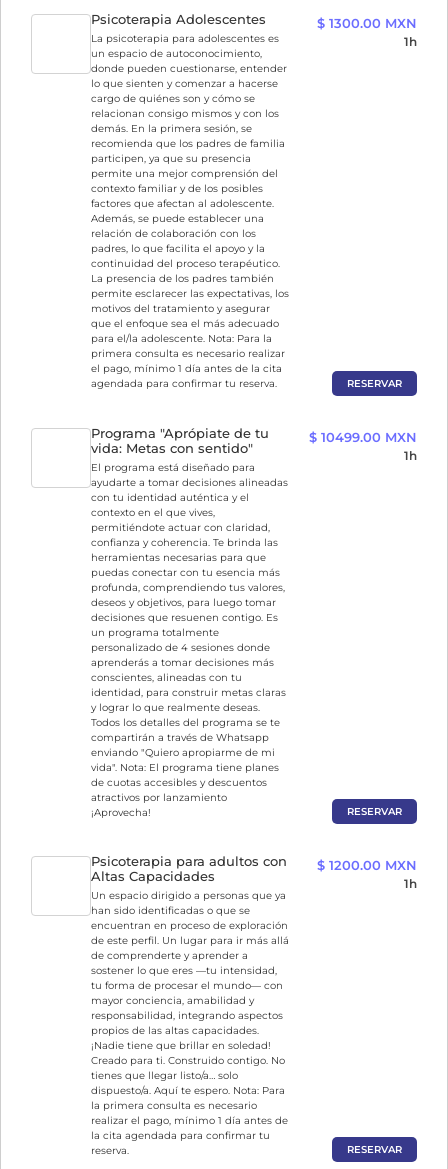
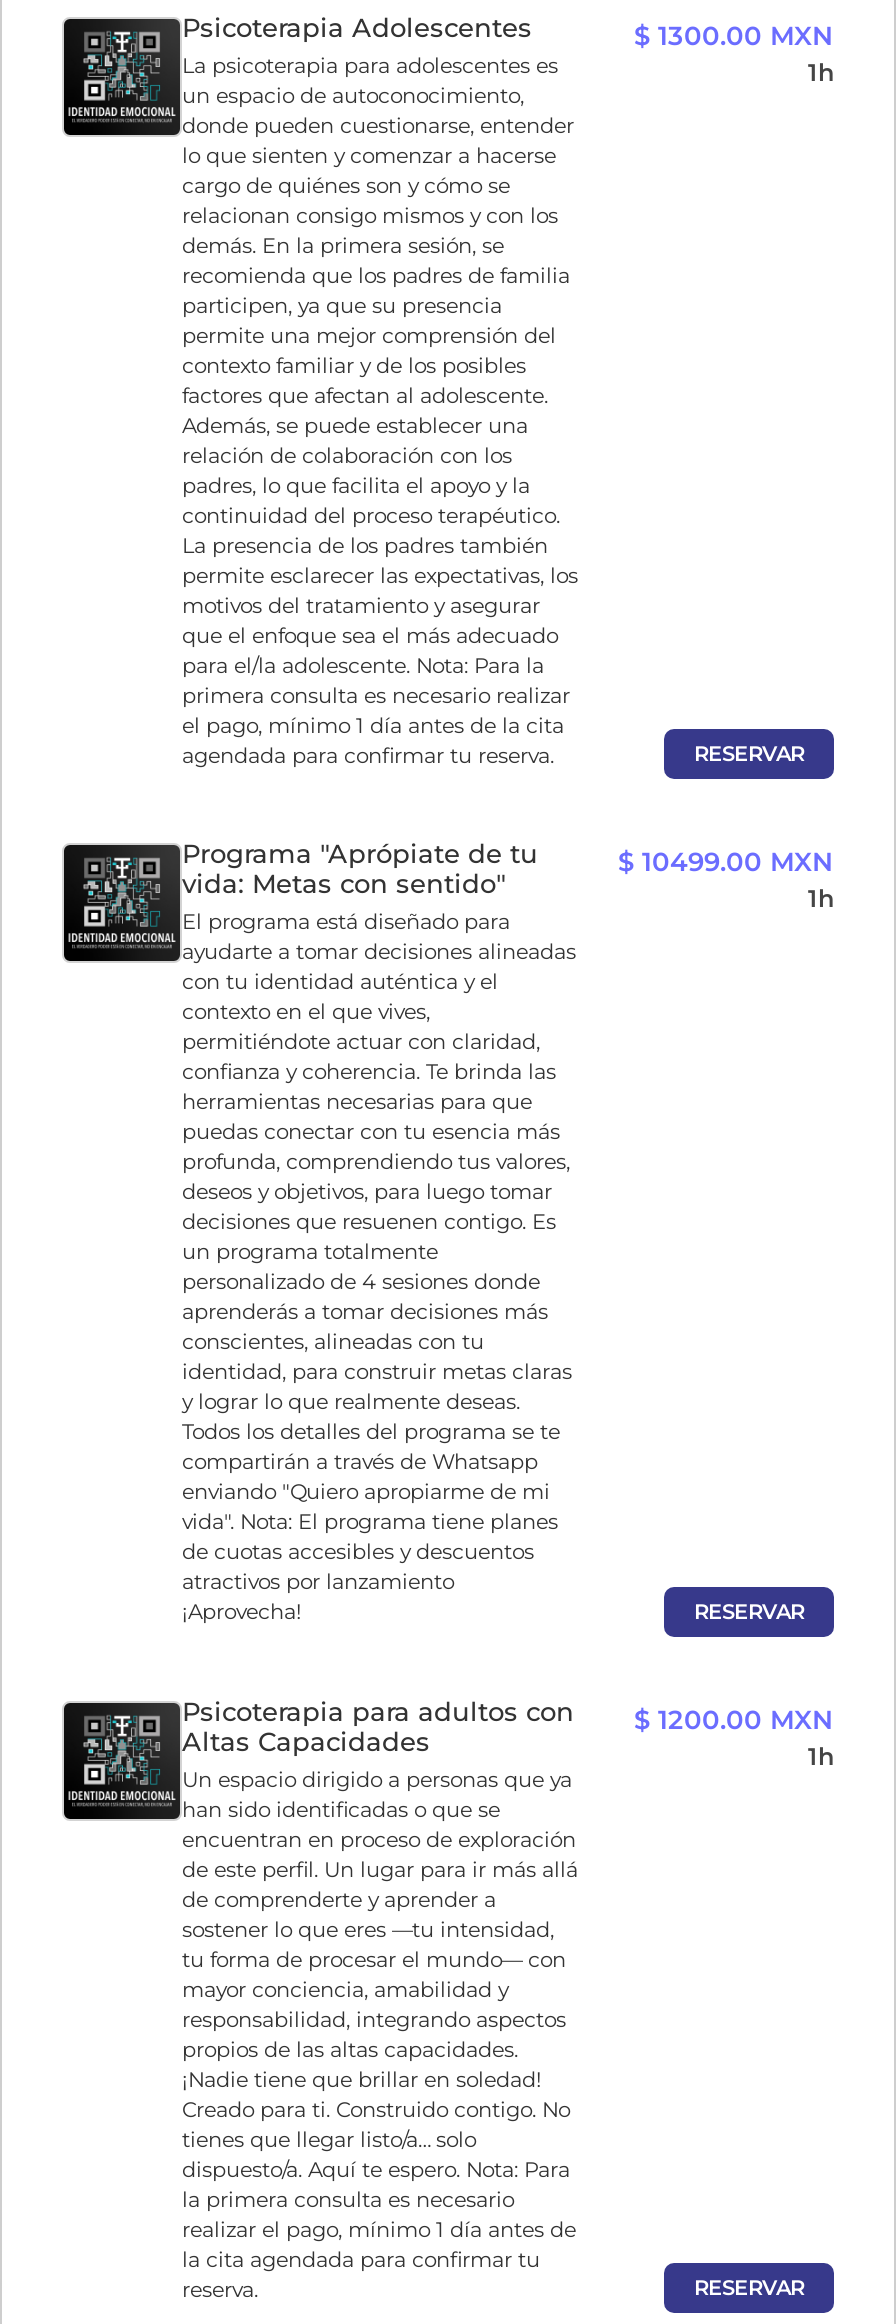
none -> [62,17,176,137] [image]
none -> [62,843,176,963] [image]
none -> [62,1701,176,1821] [image]

